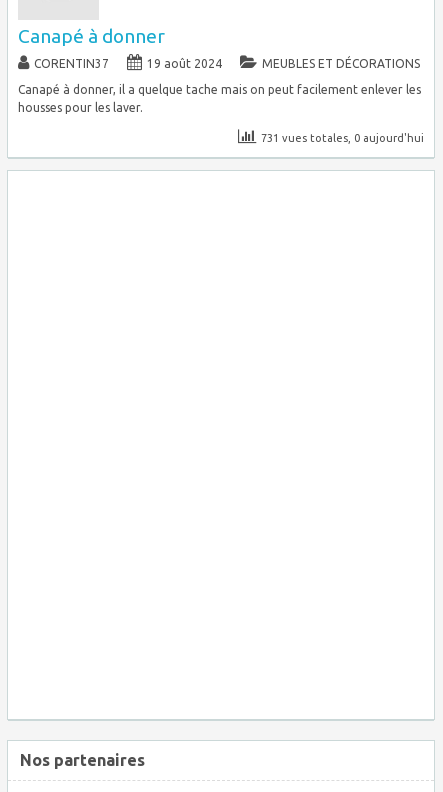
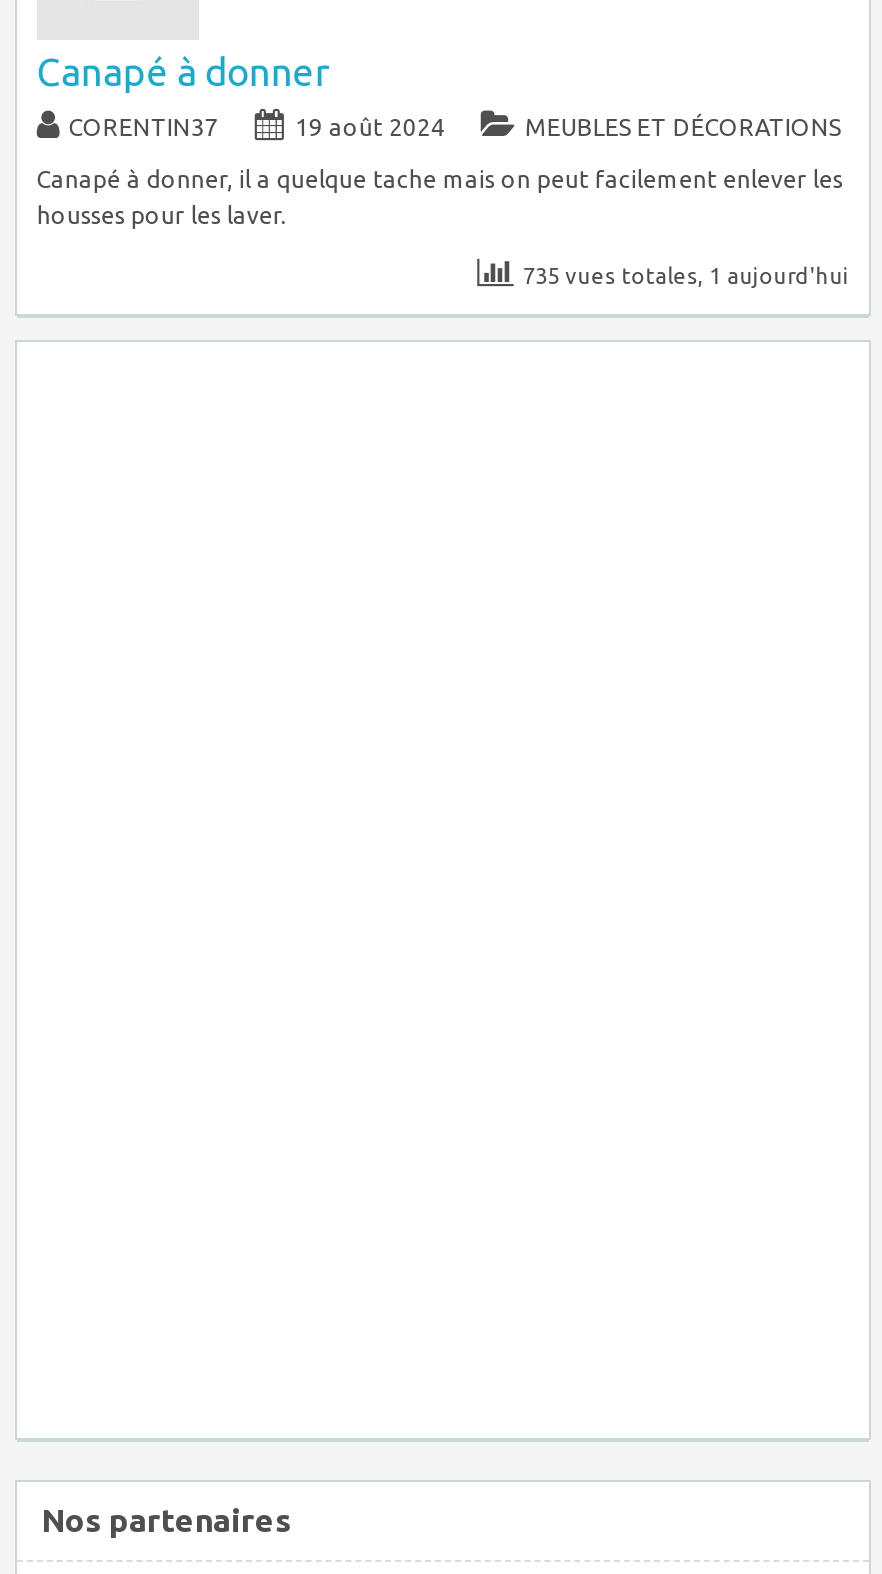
[261,132,424,144] 731 vues totales, 0 aujourd'hui -> [523,263,849,287] 735 vues totales, 1 aujourd'hui

